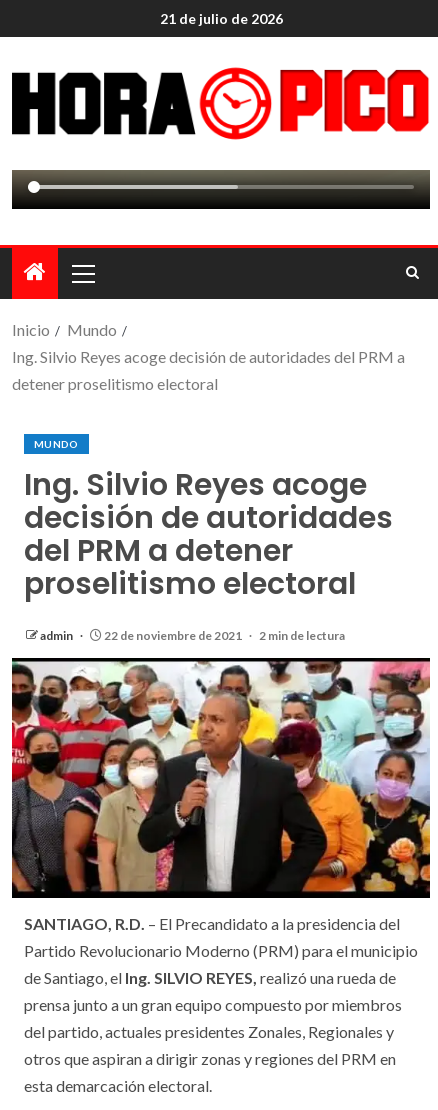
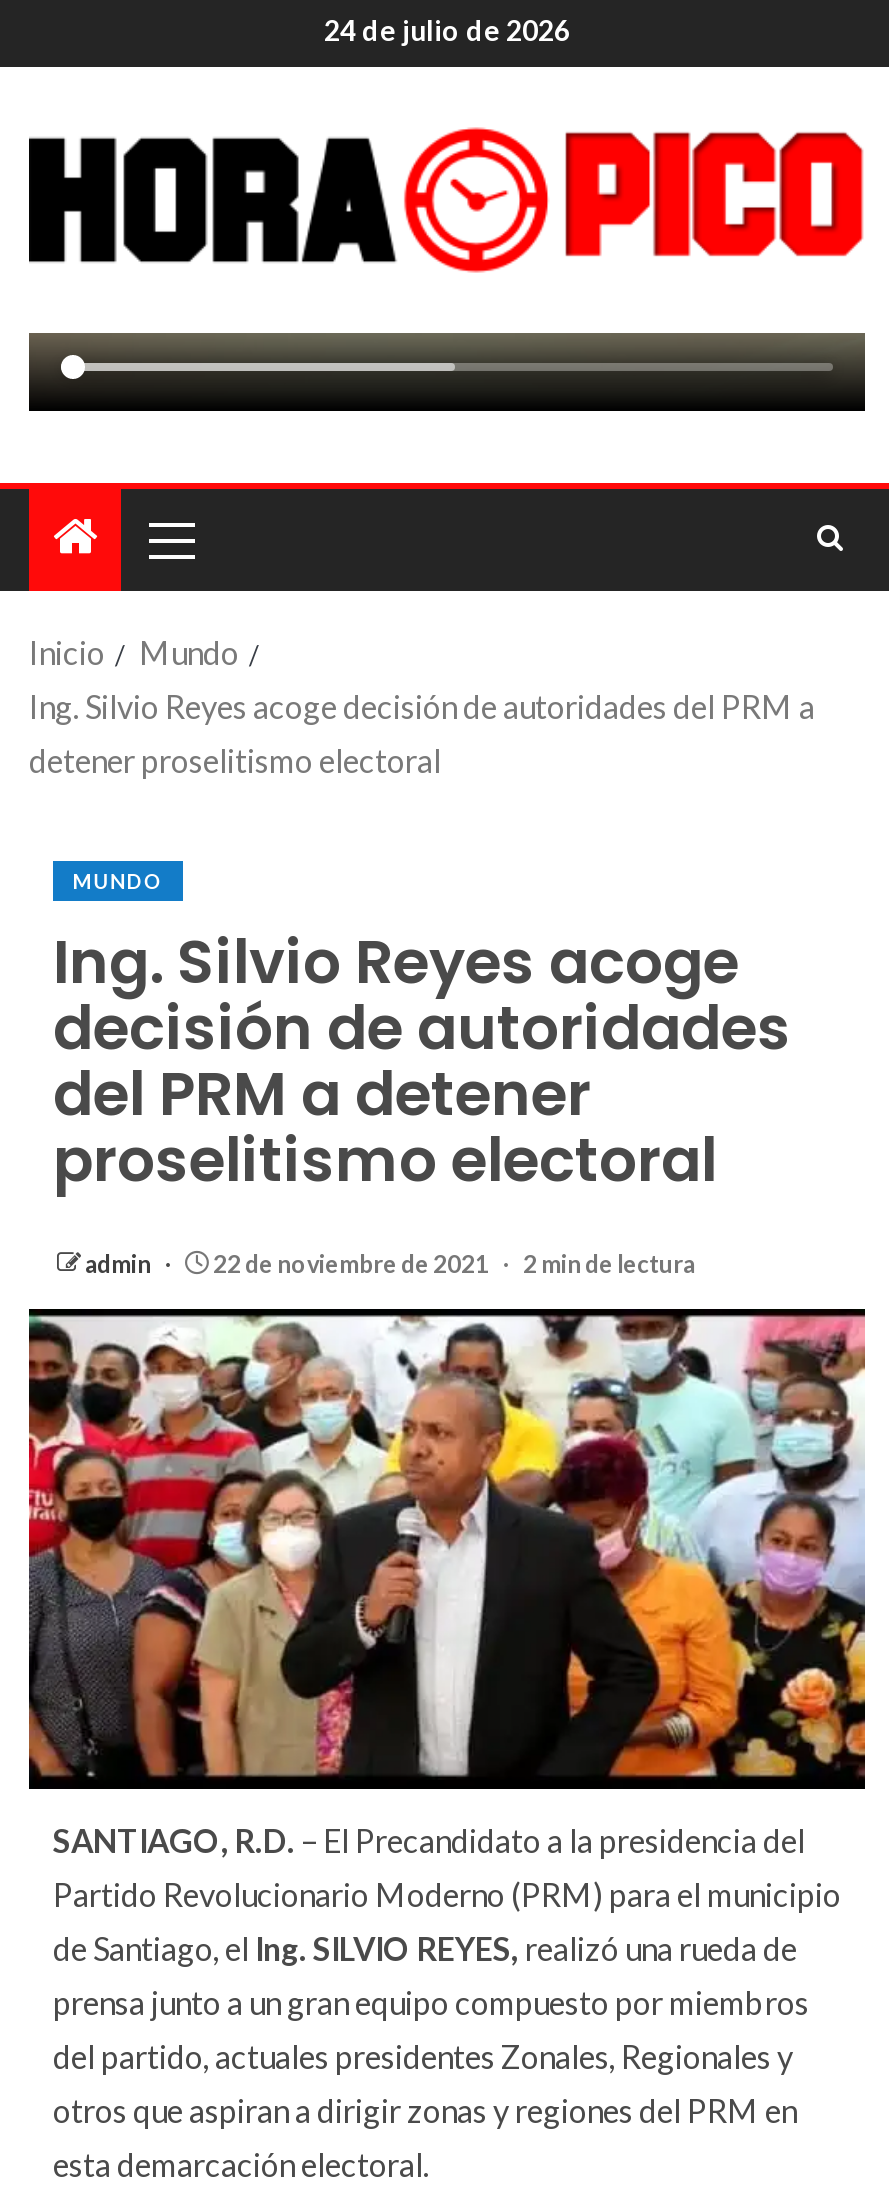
[159,10,282,27] 21 de julio de 2026 -> [324,13,570,47] 24 de julio de 2026

